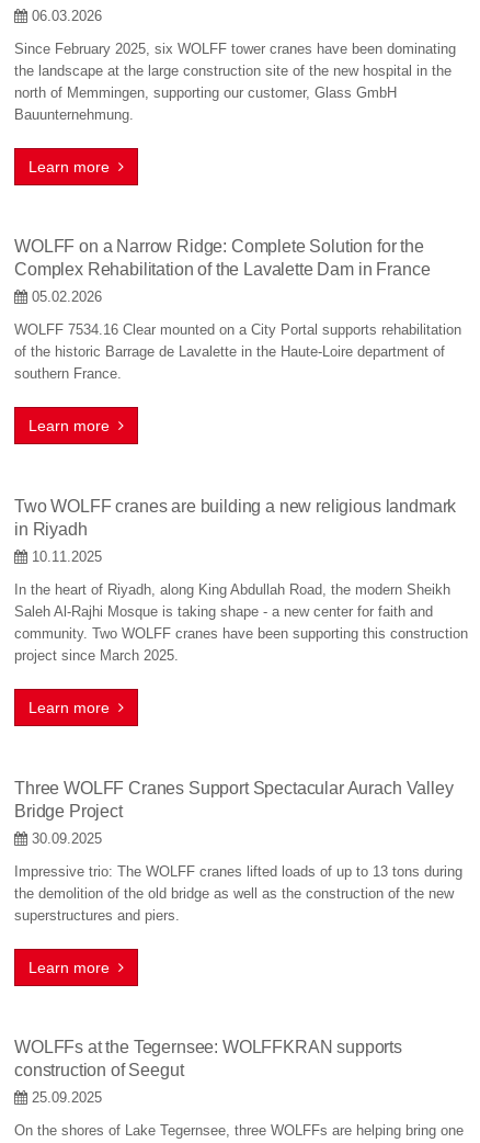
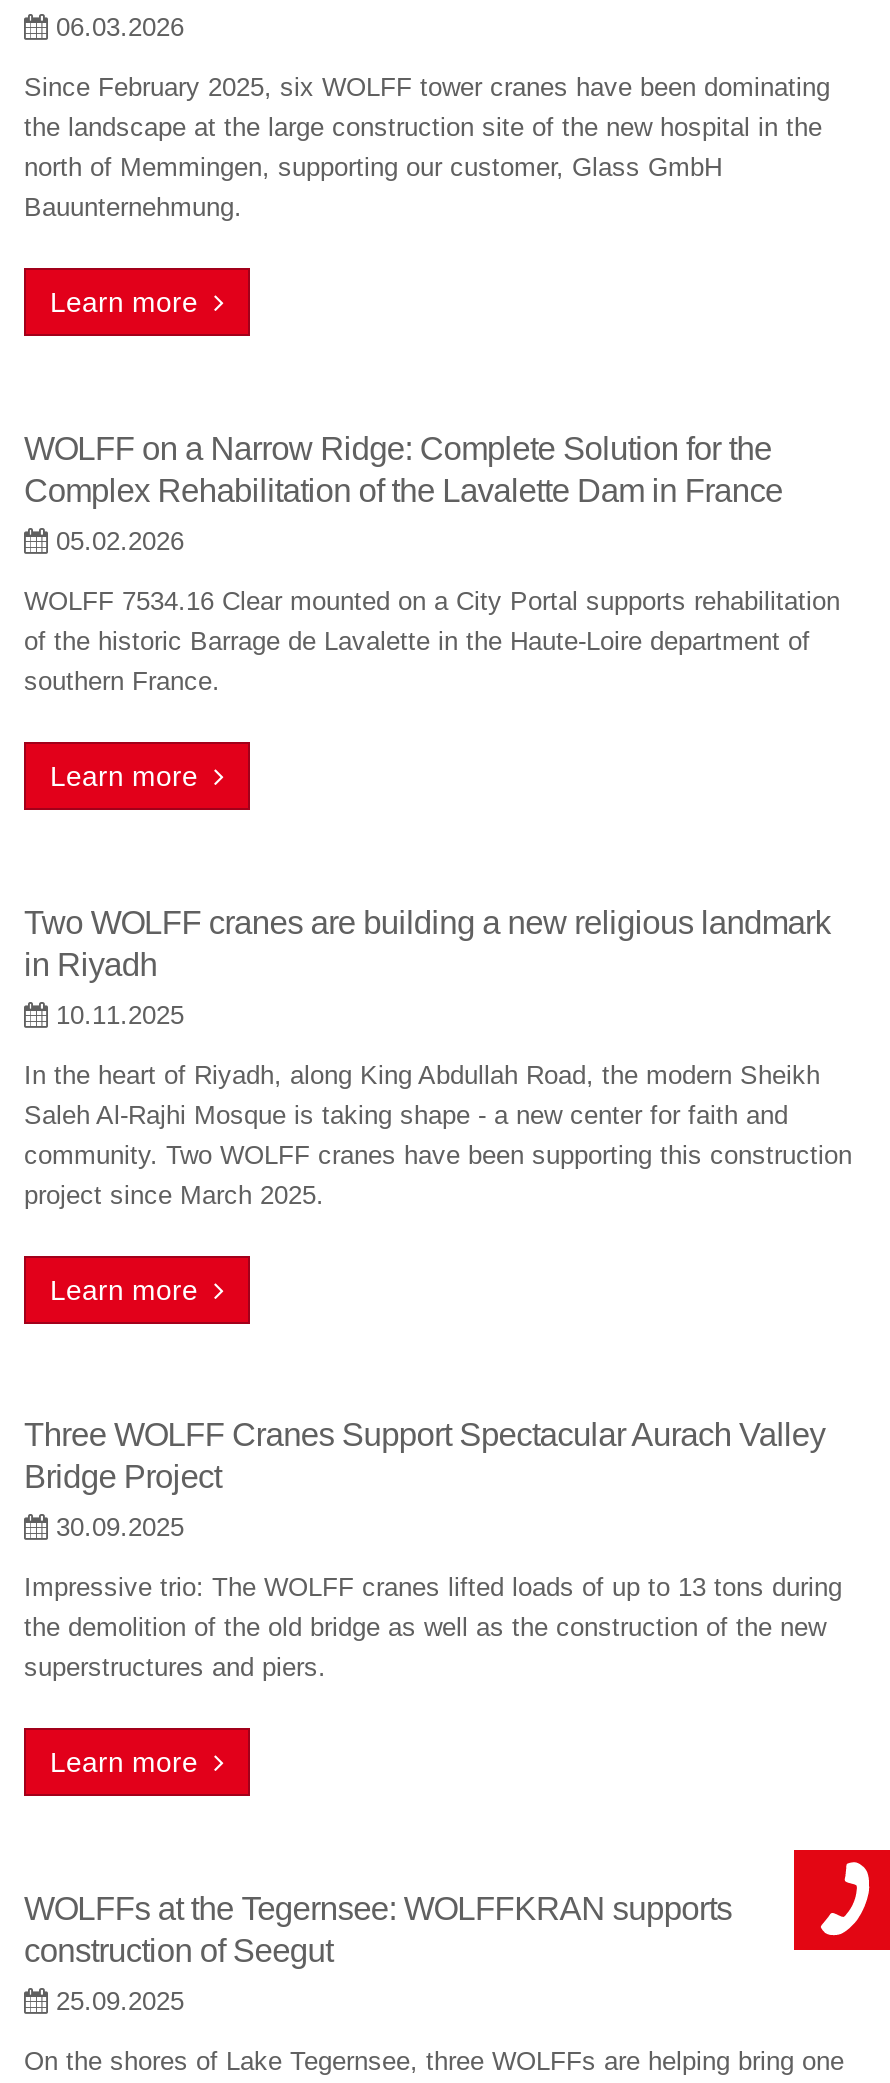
none -> [792,1847,884,1953] [image]

